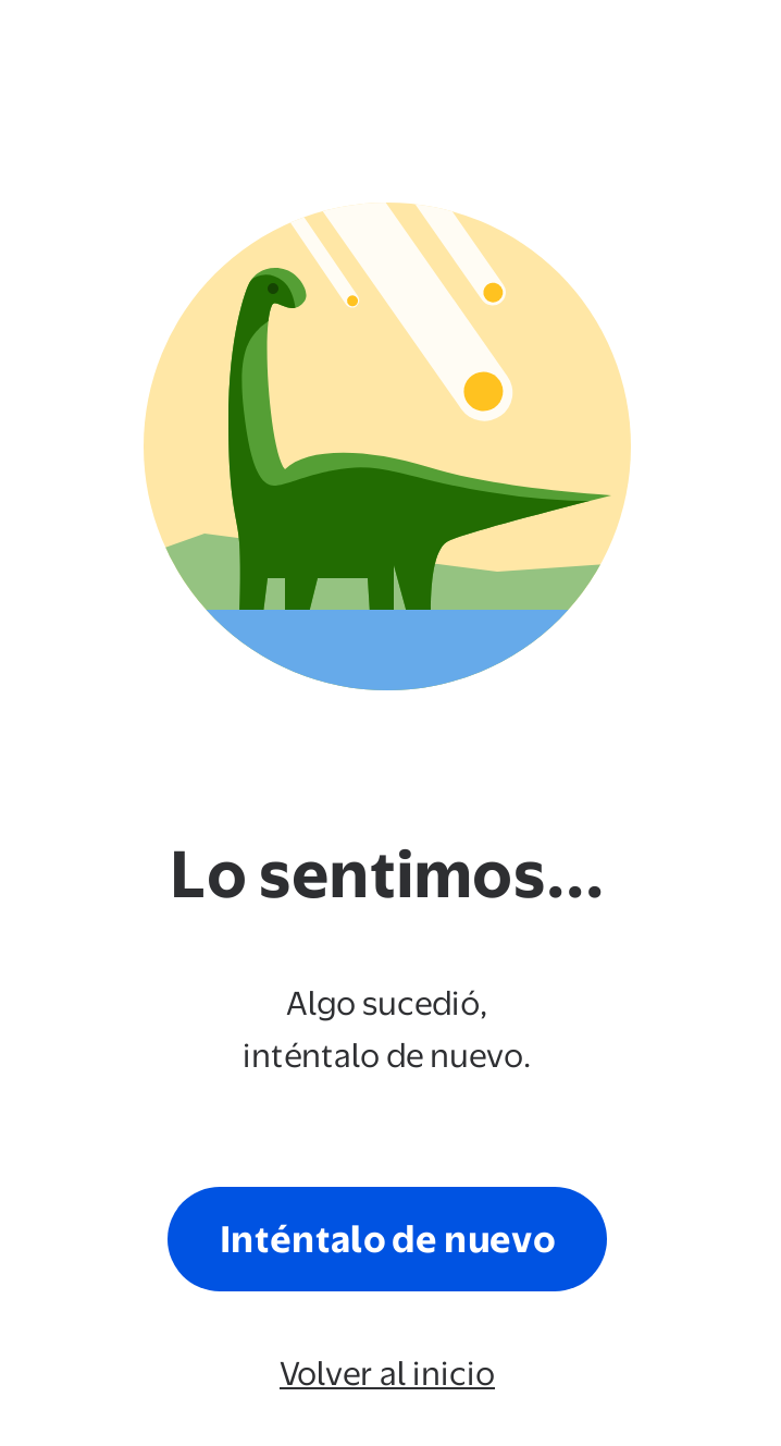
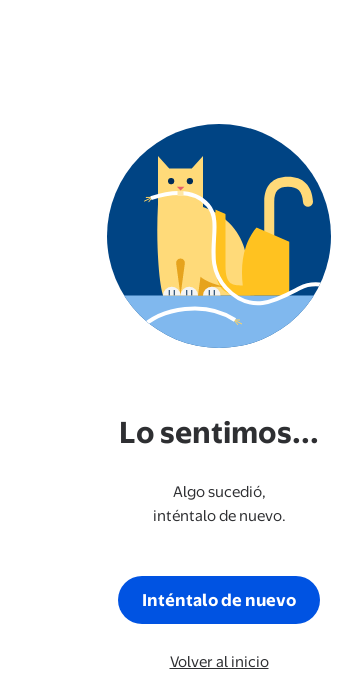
[144,203,631,640] [image] -> [106,123,332,326] [image]

